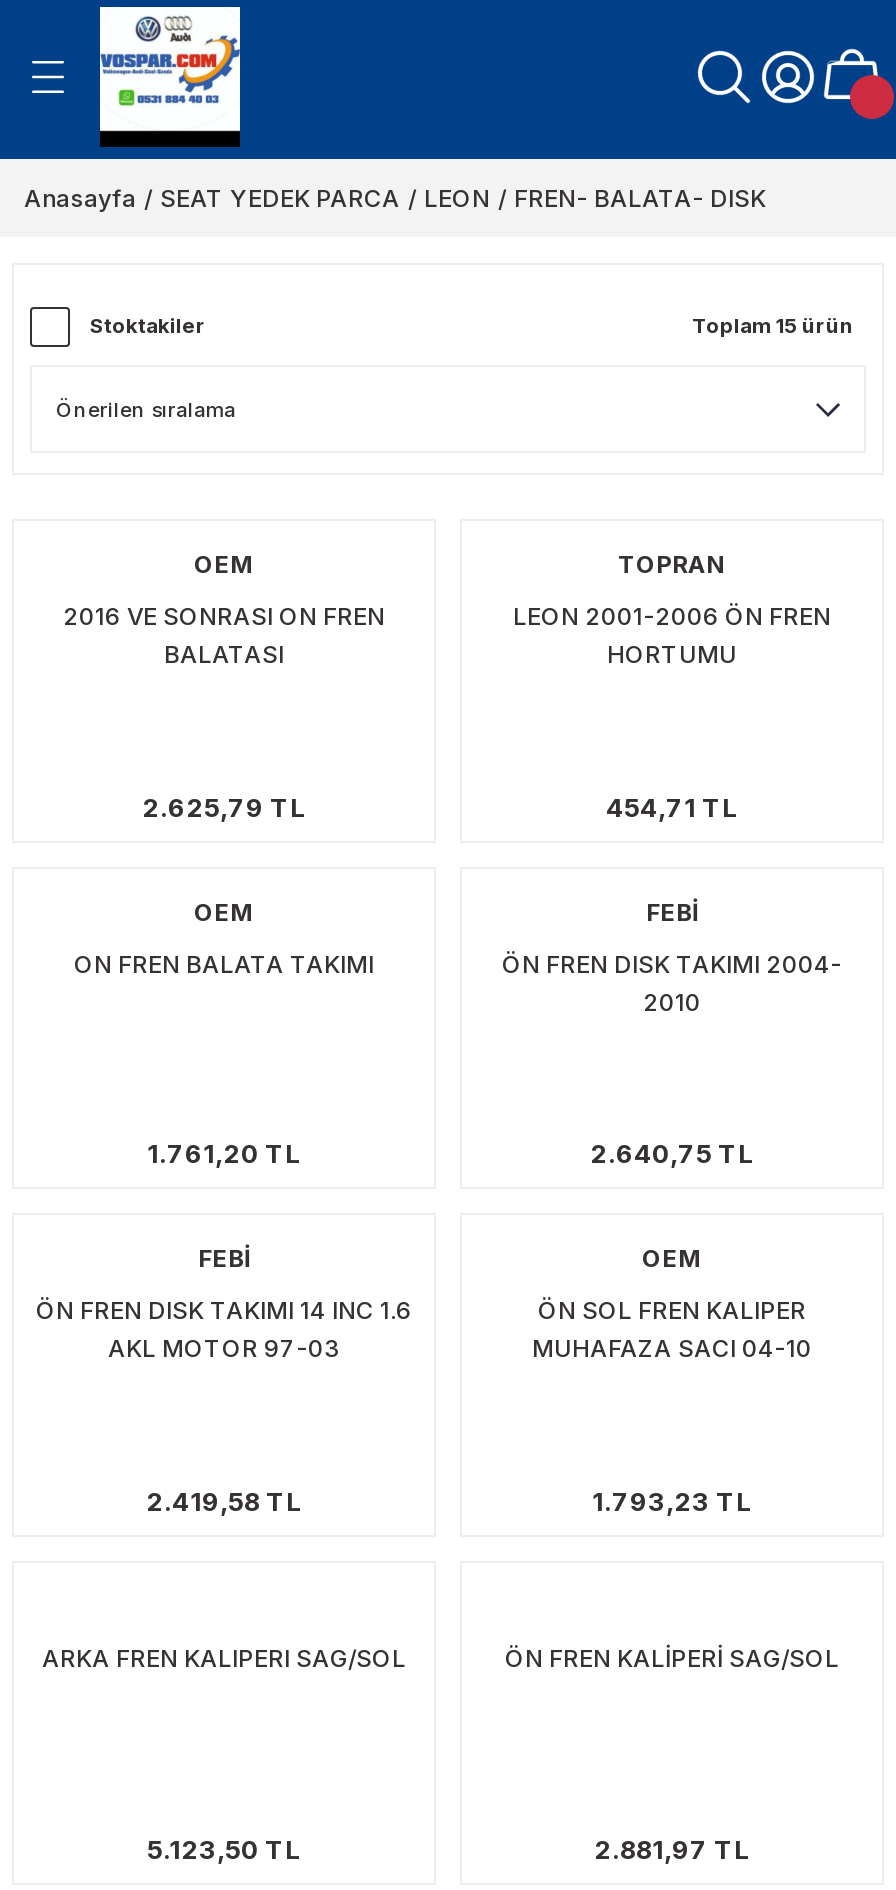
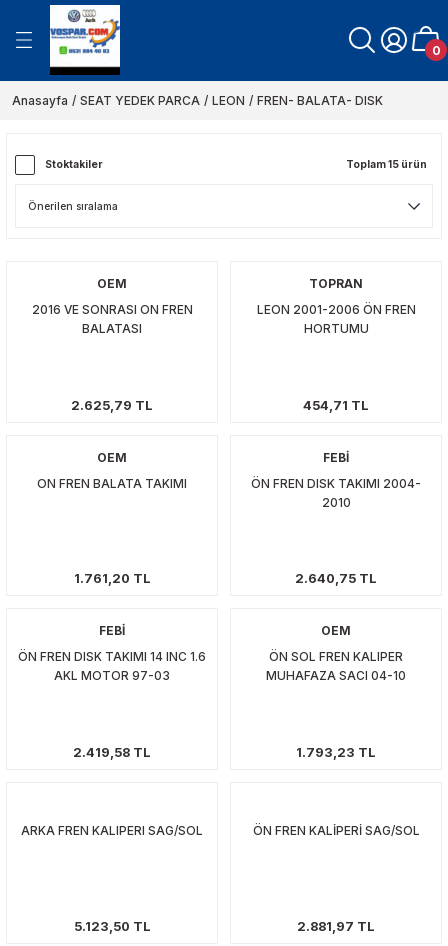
none -> [431,42,440,57] 0

